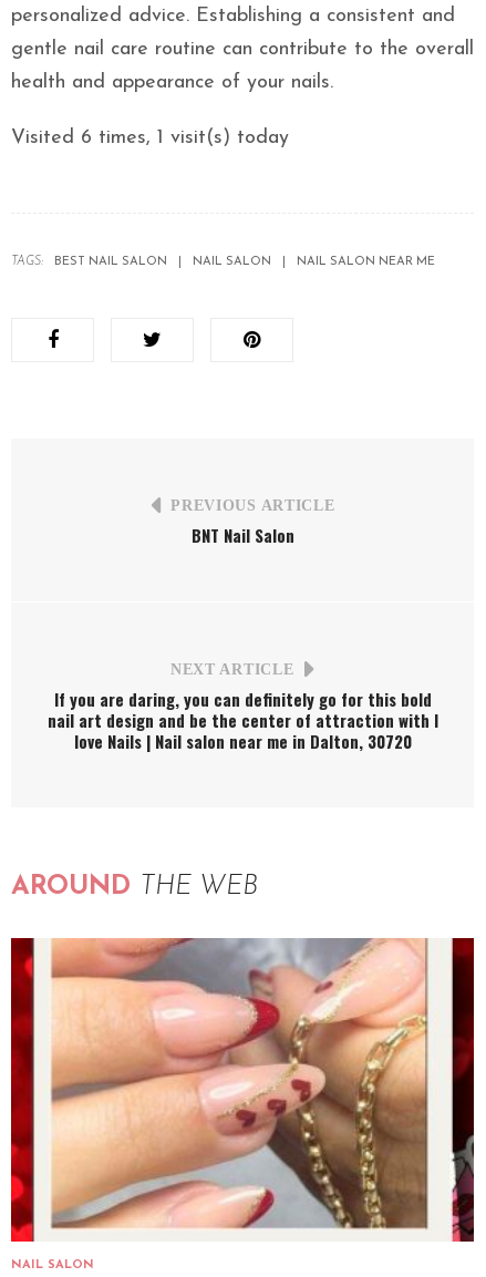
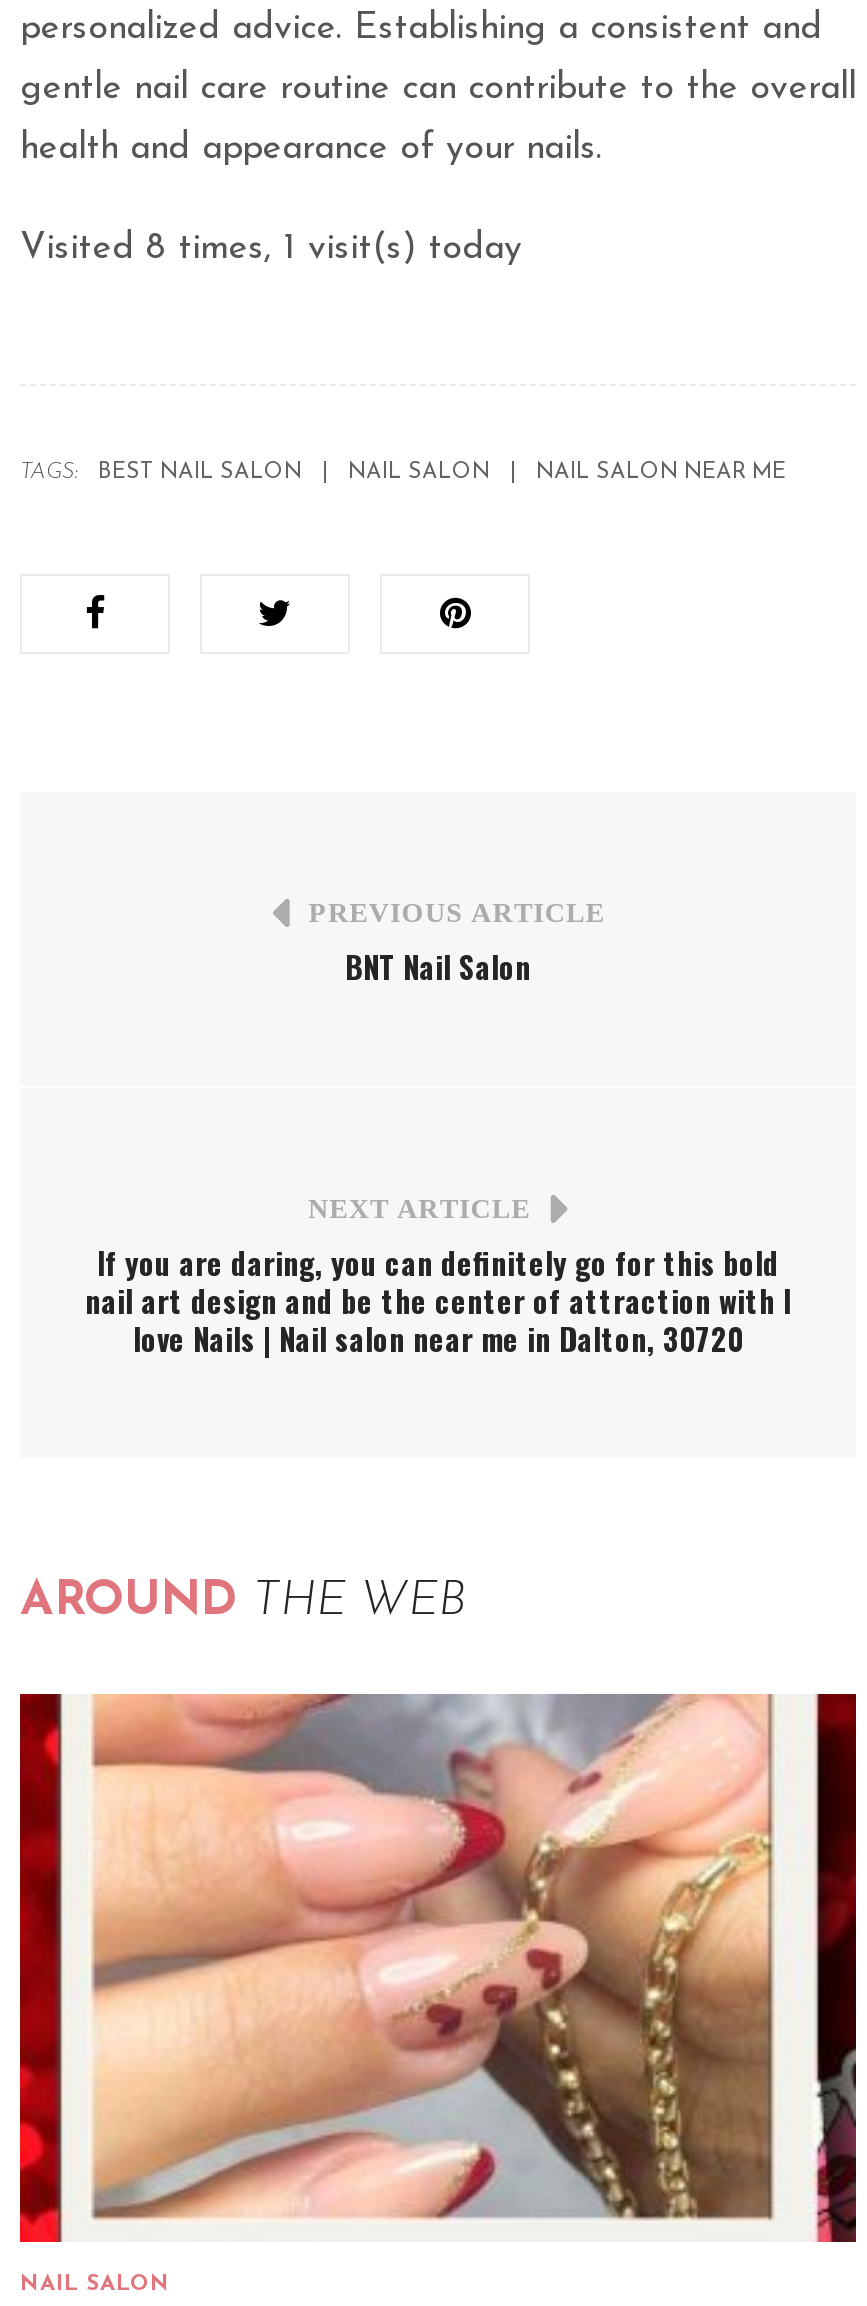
[11,127,289,149] Visited 6 times, 1 visit(s) today -> [20,230,522,268] Visited 8 times, 1 visit(s) today

